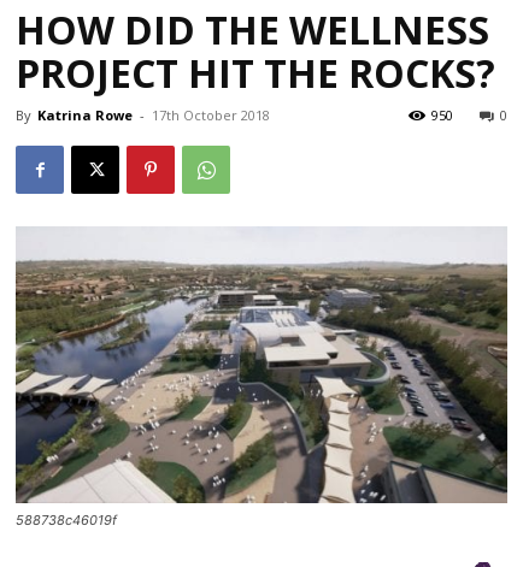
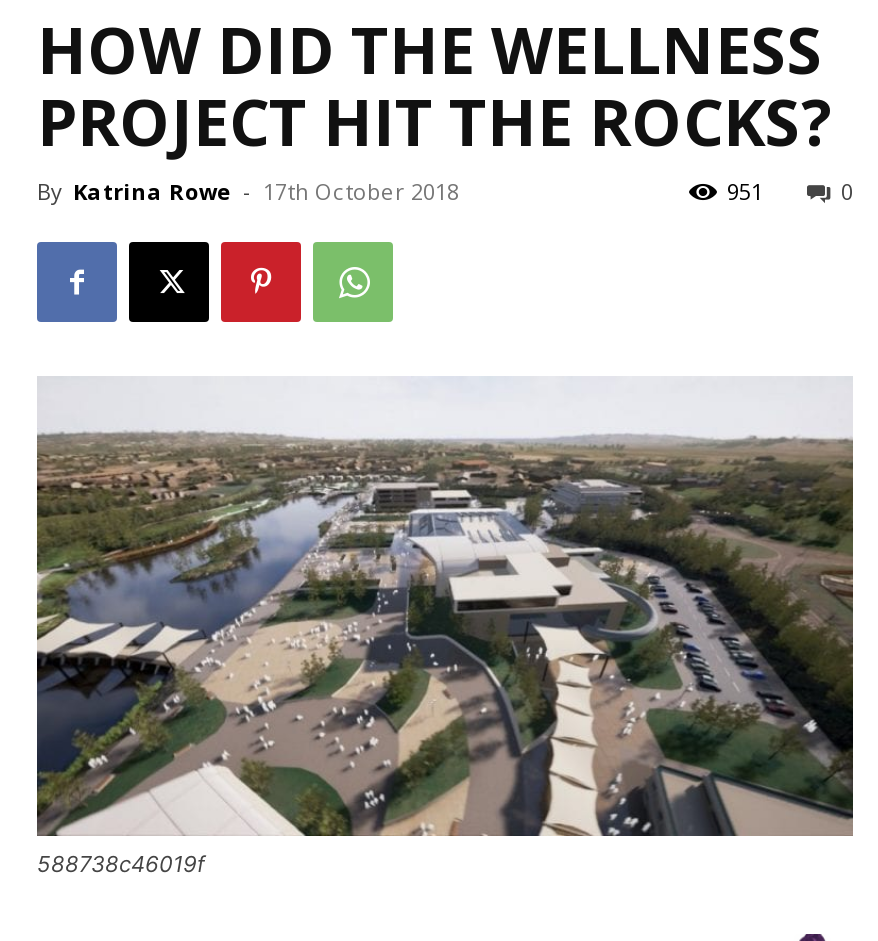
[431,106,453,124] 950 -> [727,176,763,206] 951

